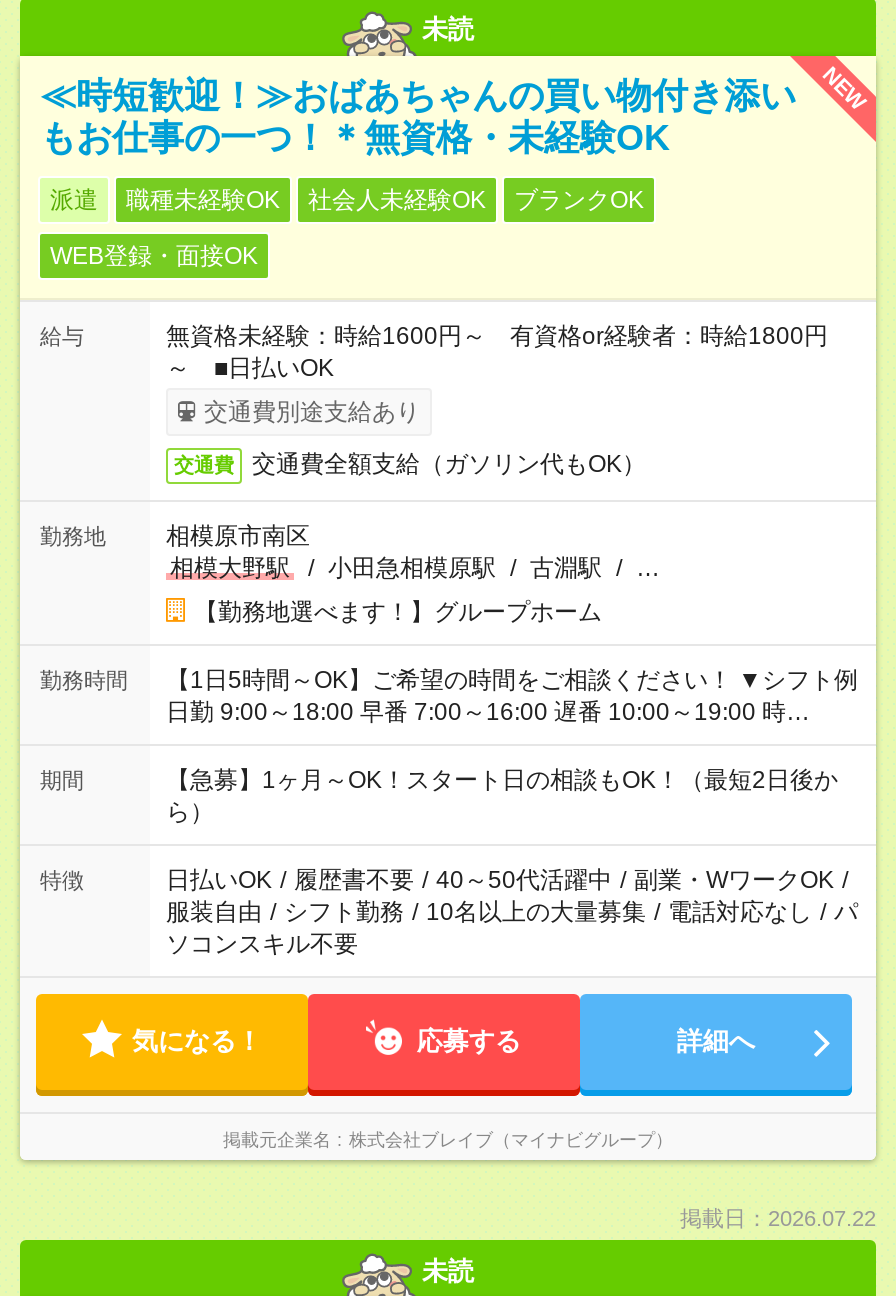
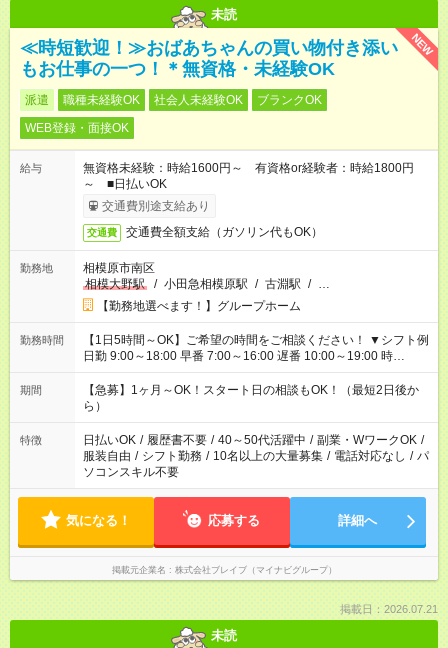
[680,1206,876,1230] 掲載日：2026.07.22 -> [340,603,438,615] 掲載日：2026.07.21

